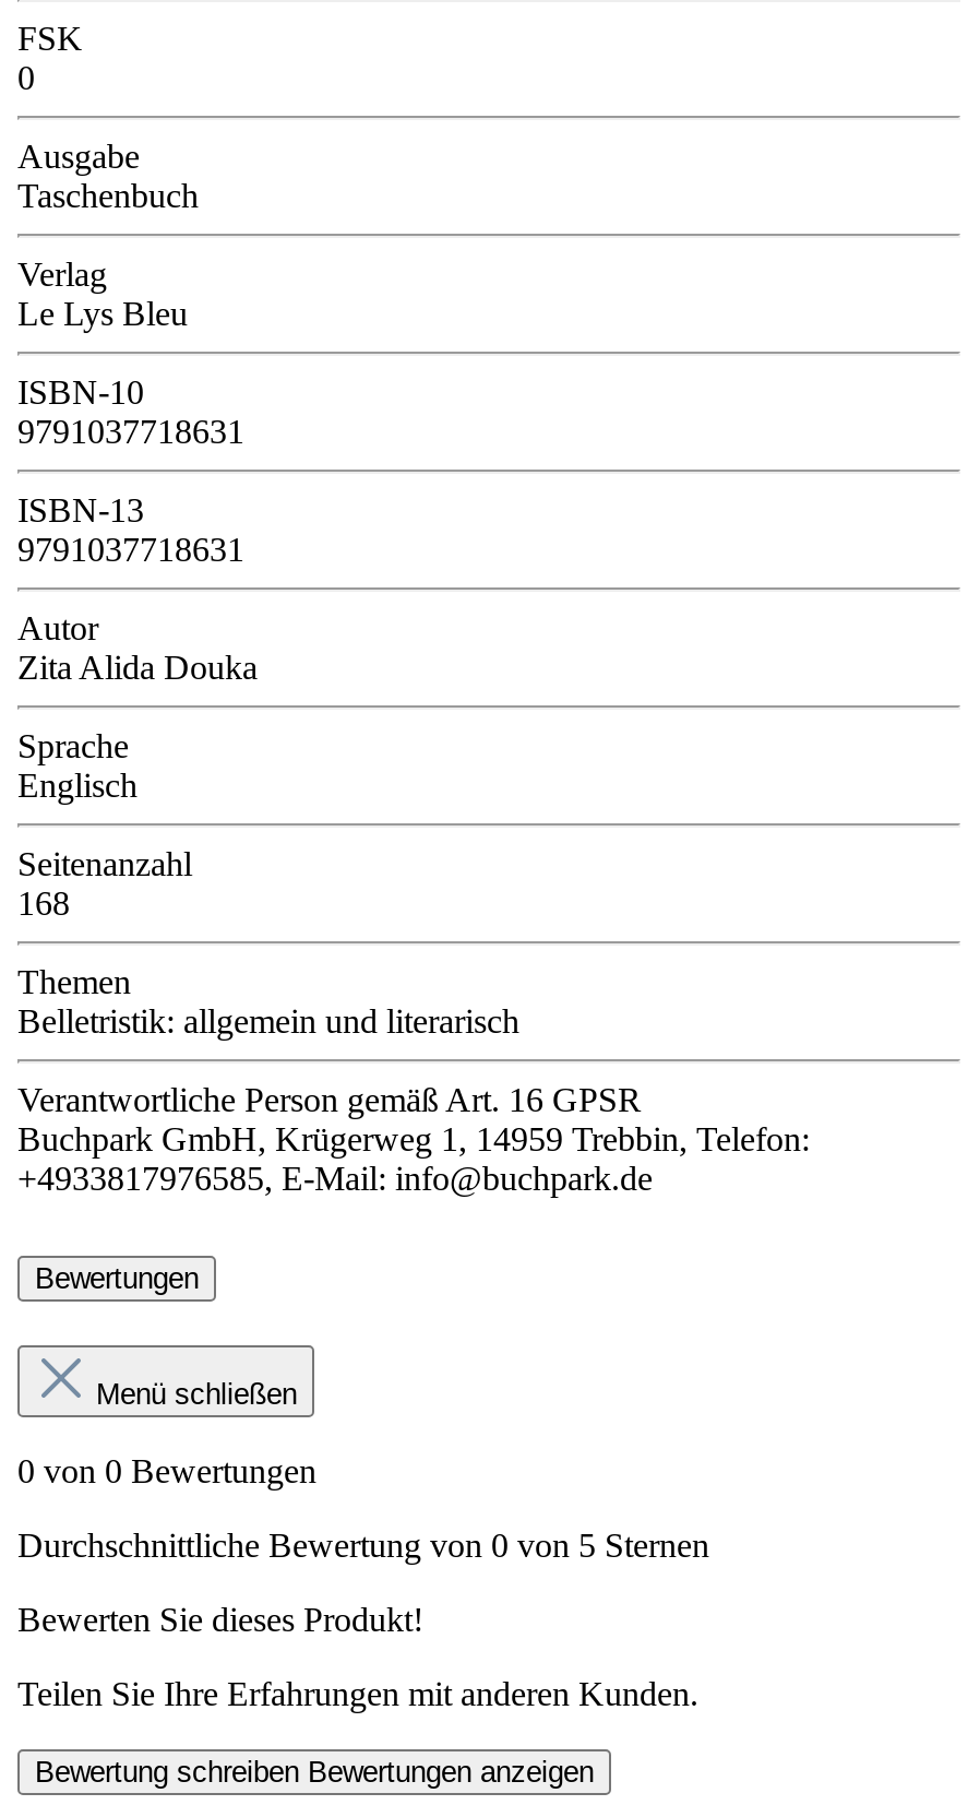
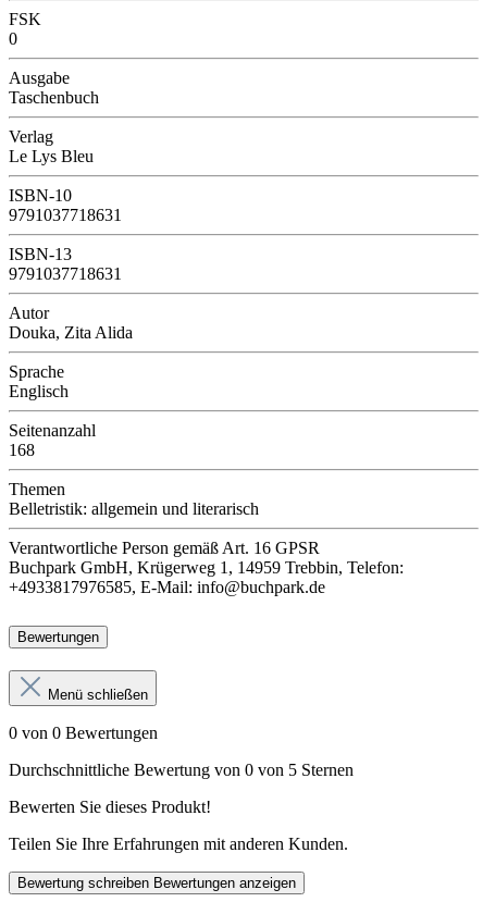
[17,649,258,687] Zita Alida Douka -> [9,324,133,342] Douka, Zita Alida

